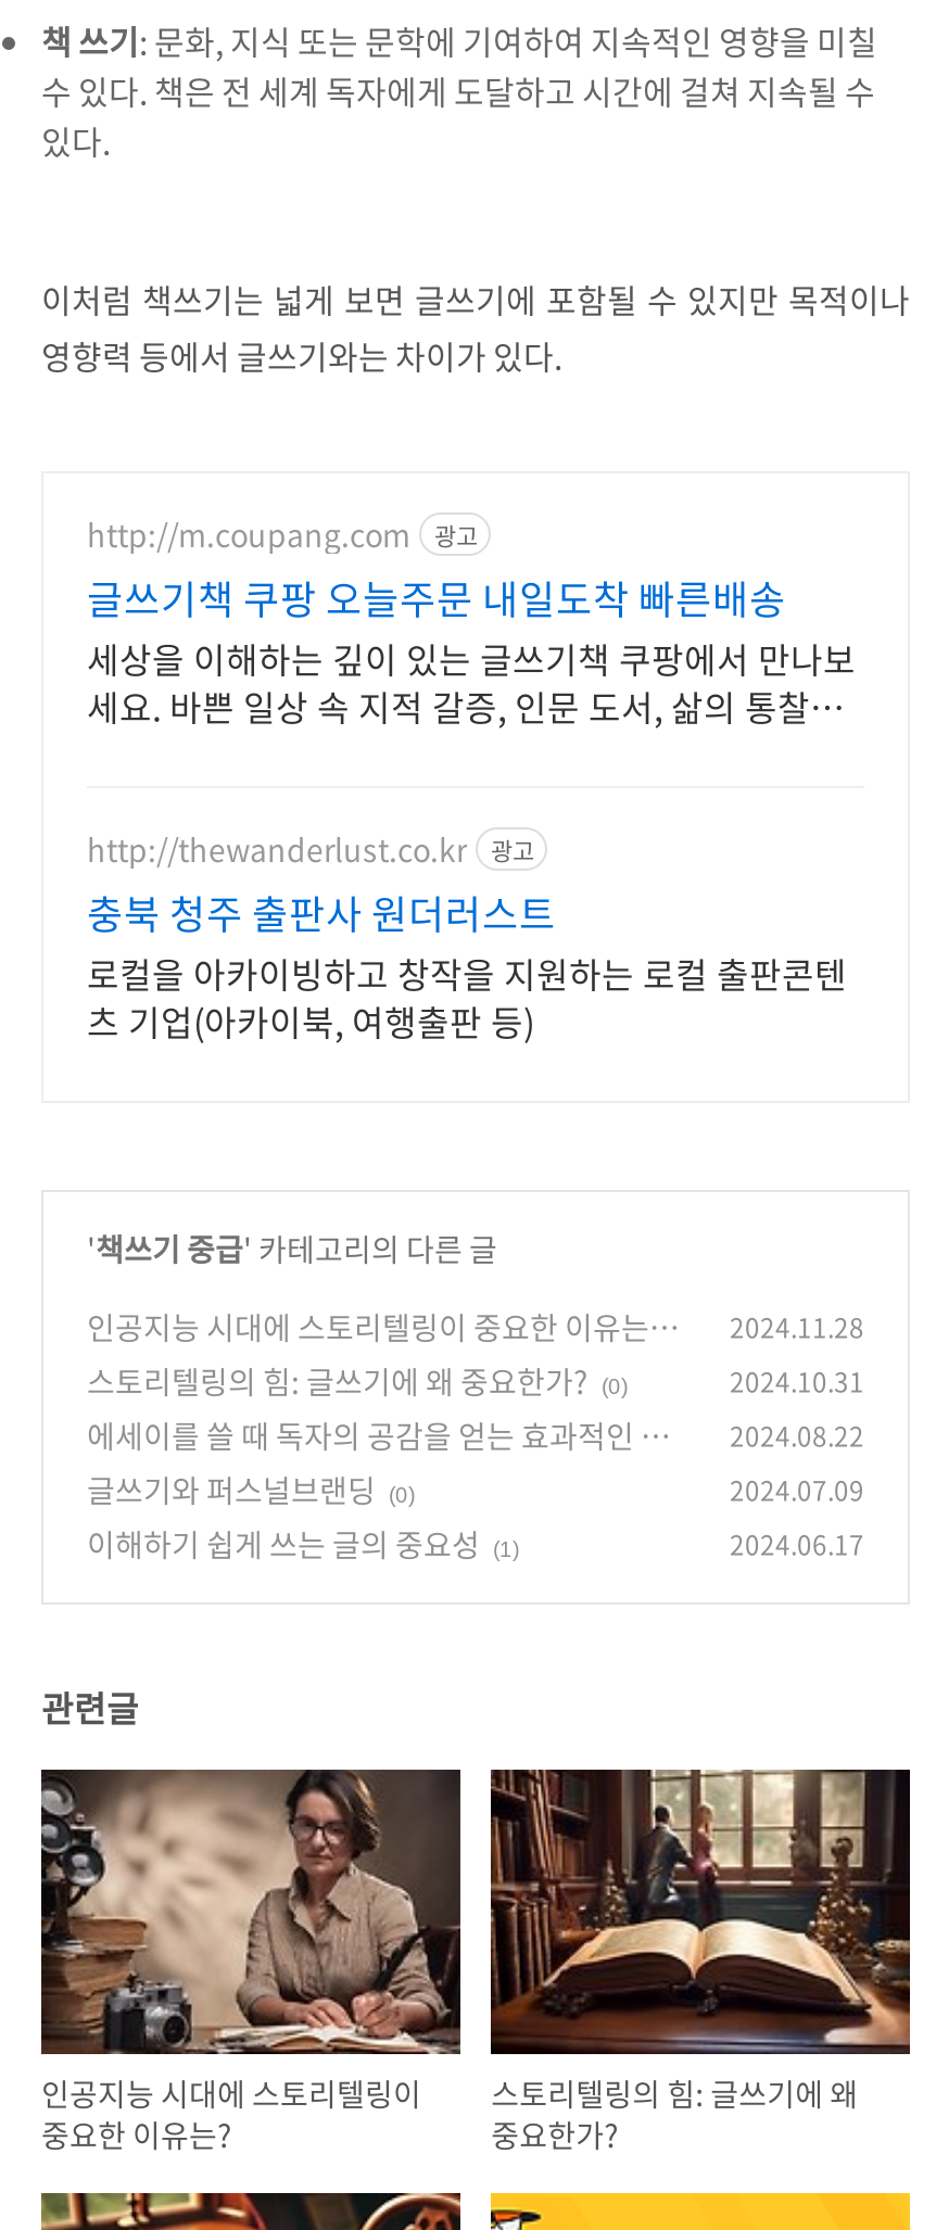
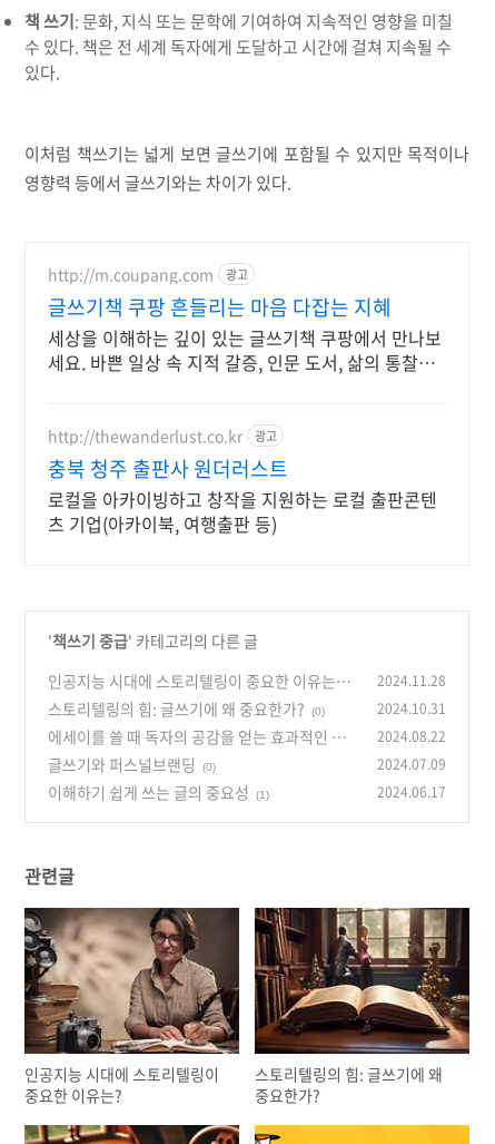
[87,569,786,628] 글쓰기책 쿠팡 오늘주문 내일도착 빠른배송 -> [48,292,392,322] 글쓰기책 쿠팡 흔들리는 마음 다잡는 지혜

